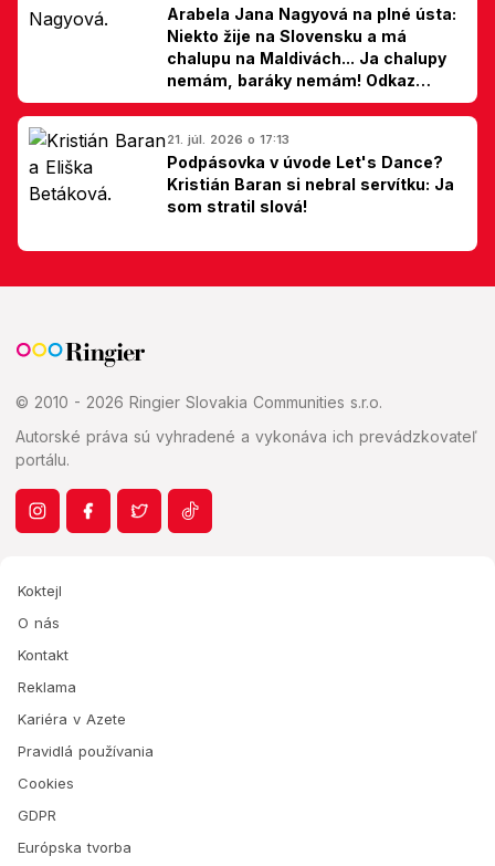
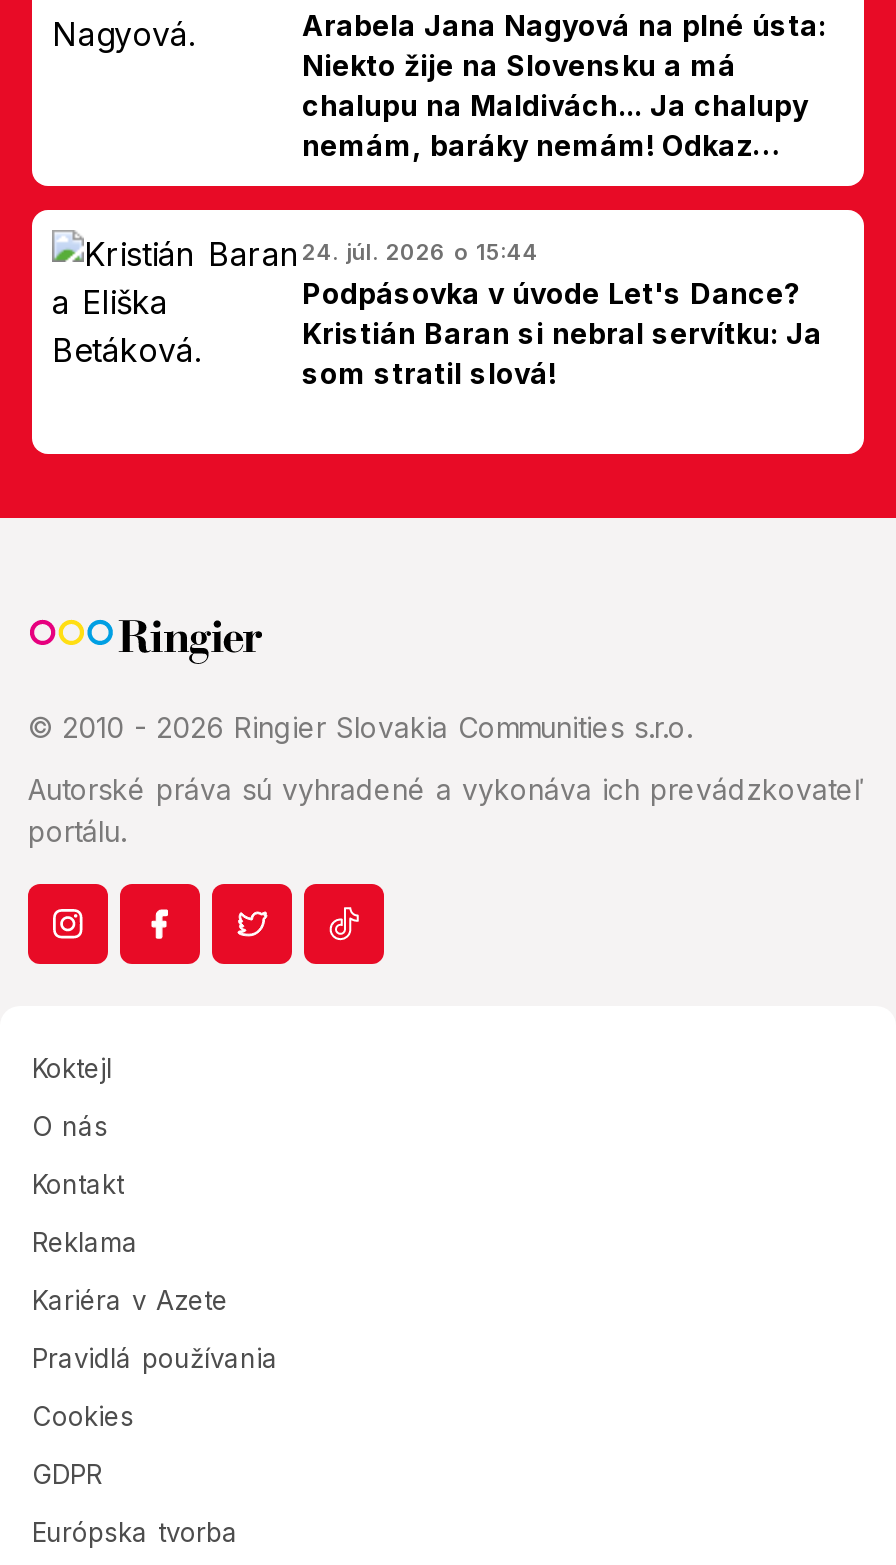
[167,131,289,147] 21. júl. 2026 o 17:13 -> [302,237,538,265] 24. júl. 2026 o 15:44

